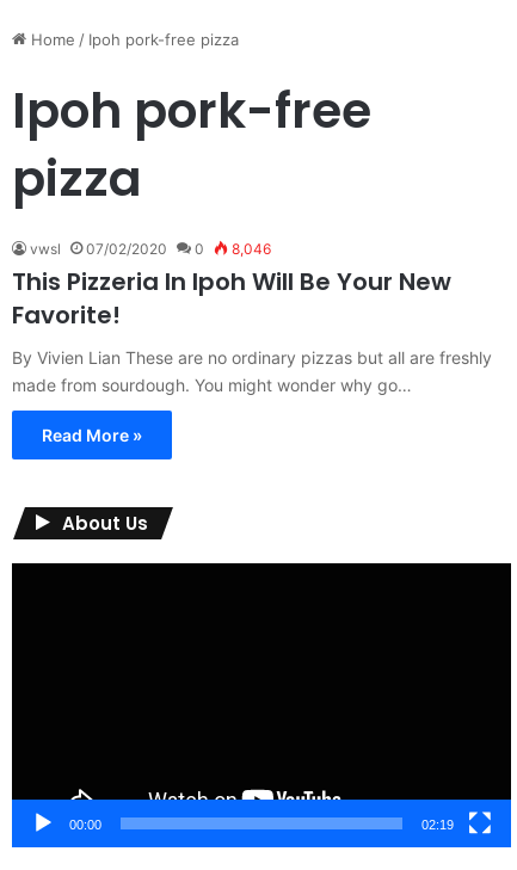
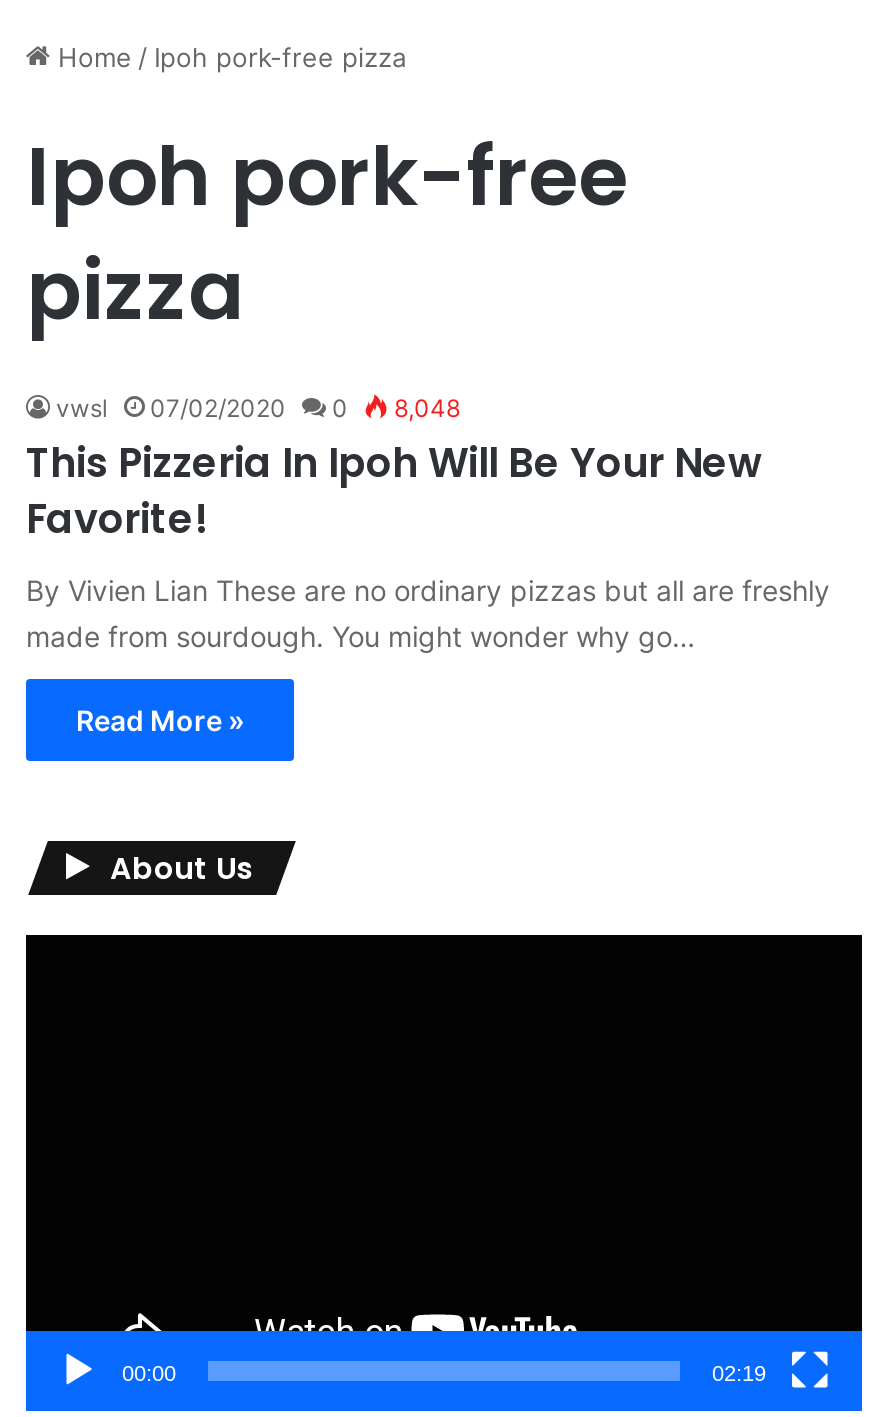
[30,240,271,258] vwsl 07/02/2020 0 8,046 -> [56,393,460,423] vwsl 07/02/2020 0 8,048

